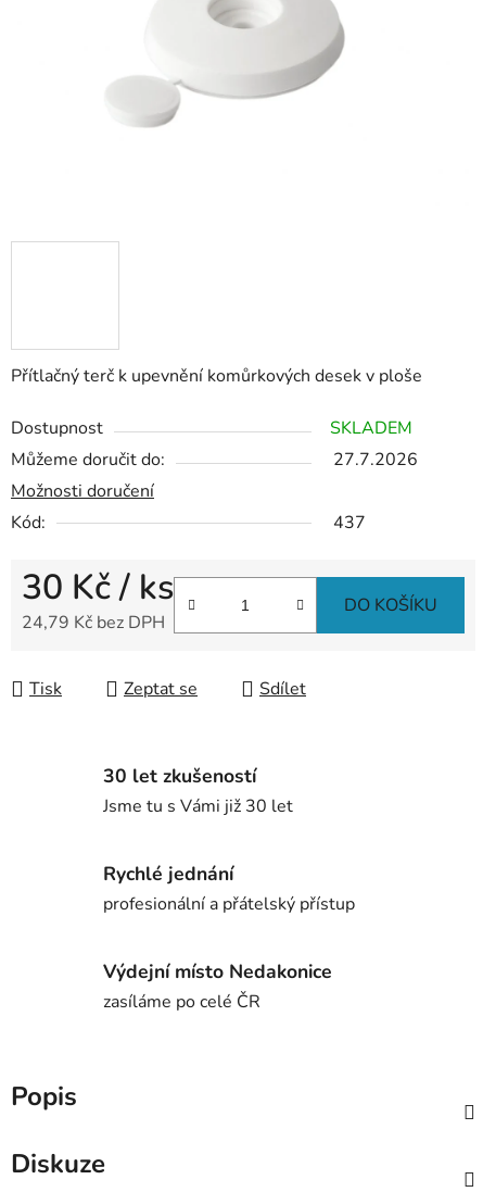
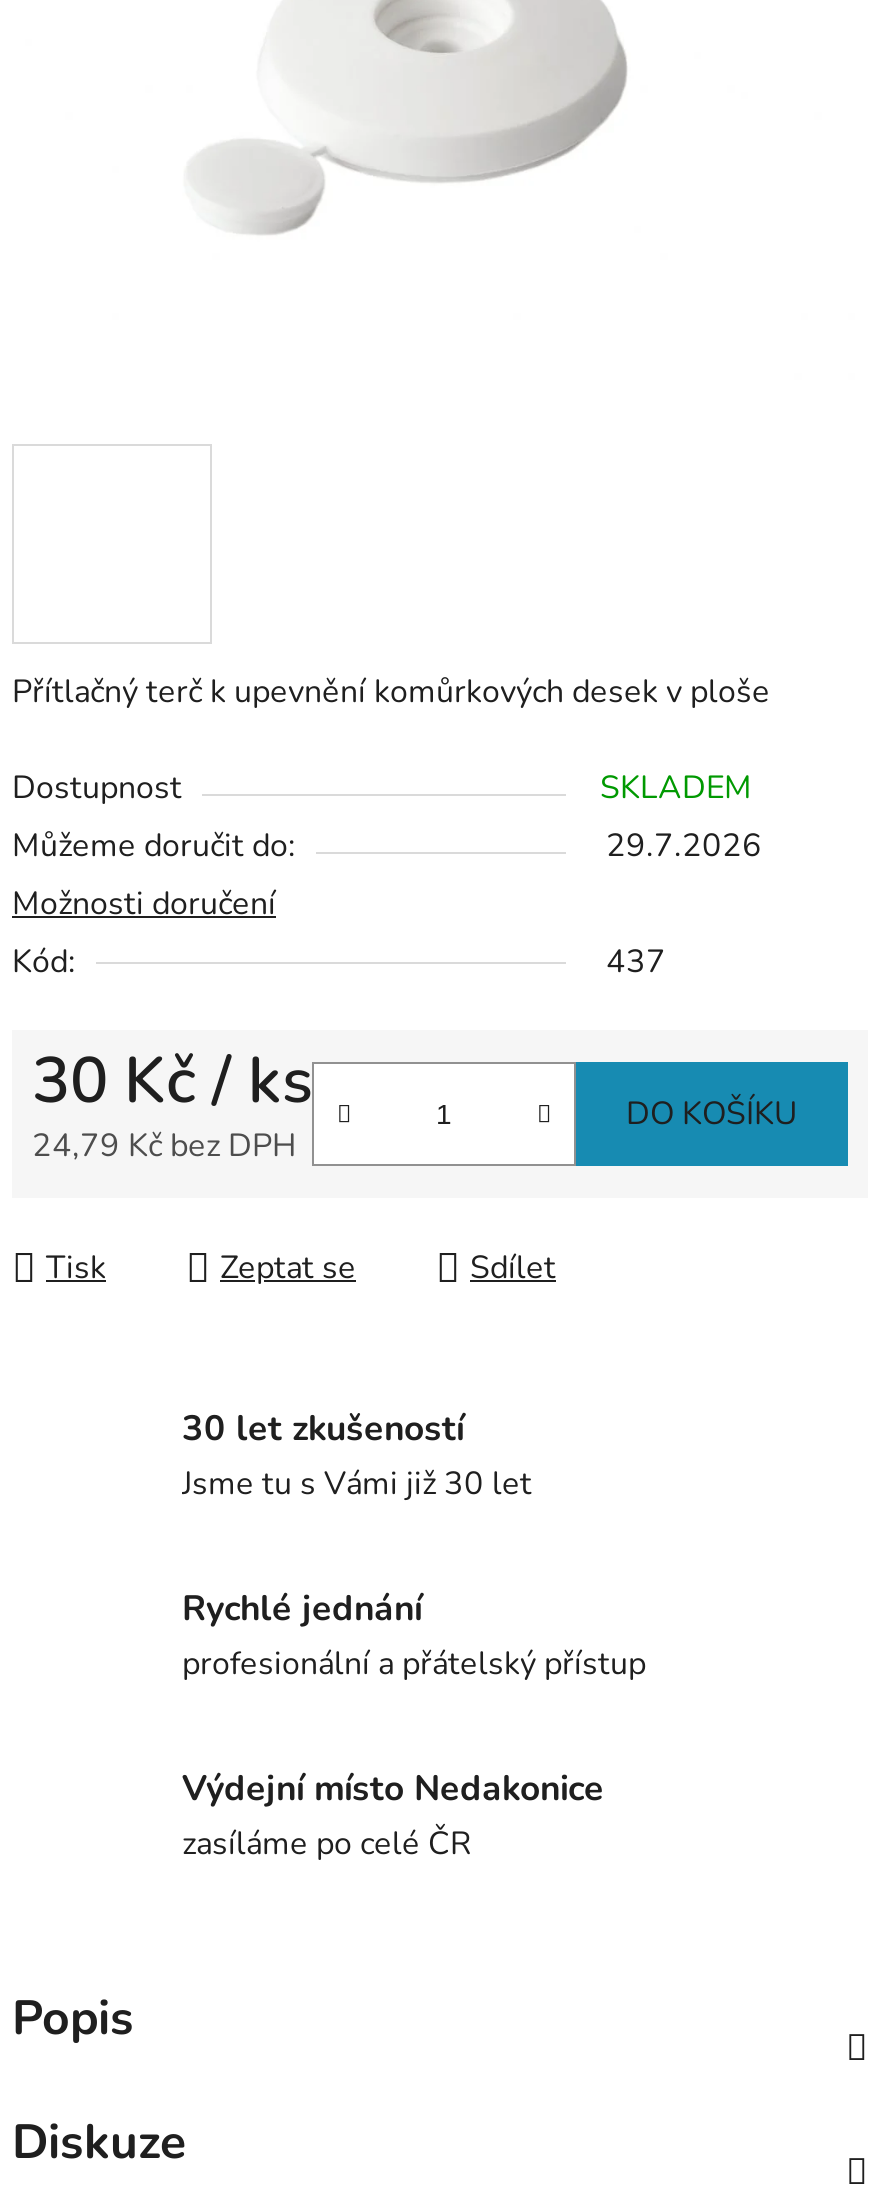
[333,448,418,472] 27.7.2026 -> [606,824,762,868] 29.7.2026

